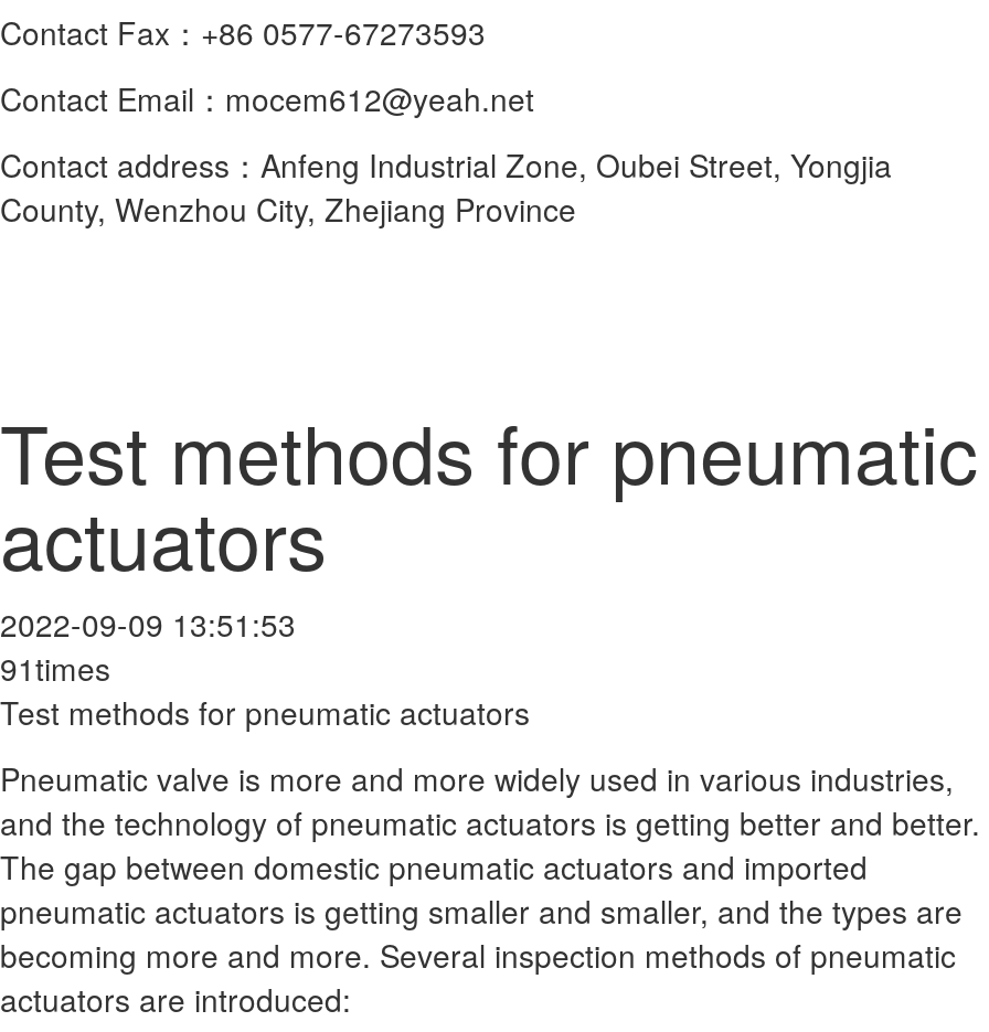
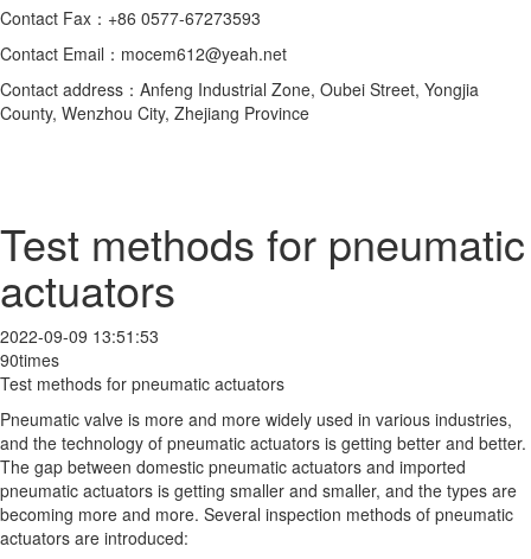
[0,645,110,689] 91times -> [0,347,59,371] 90times

